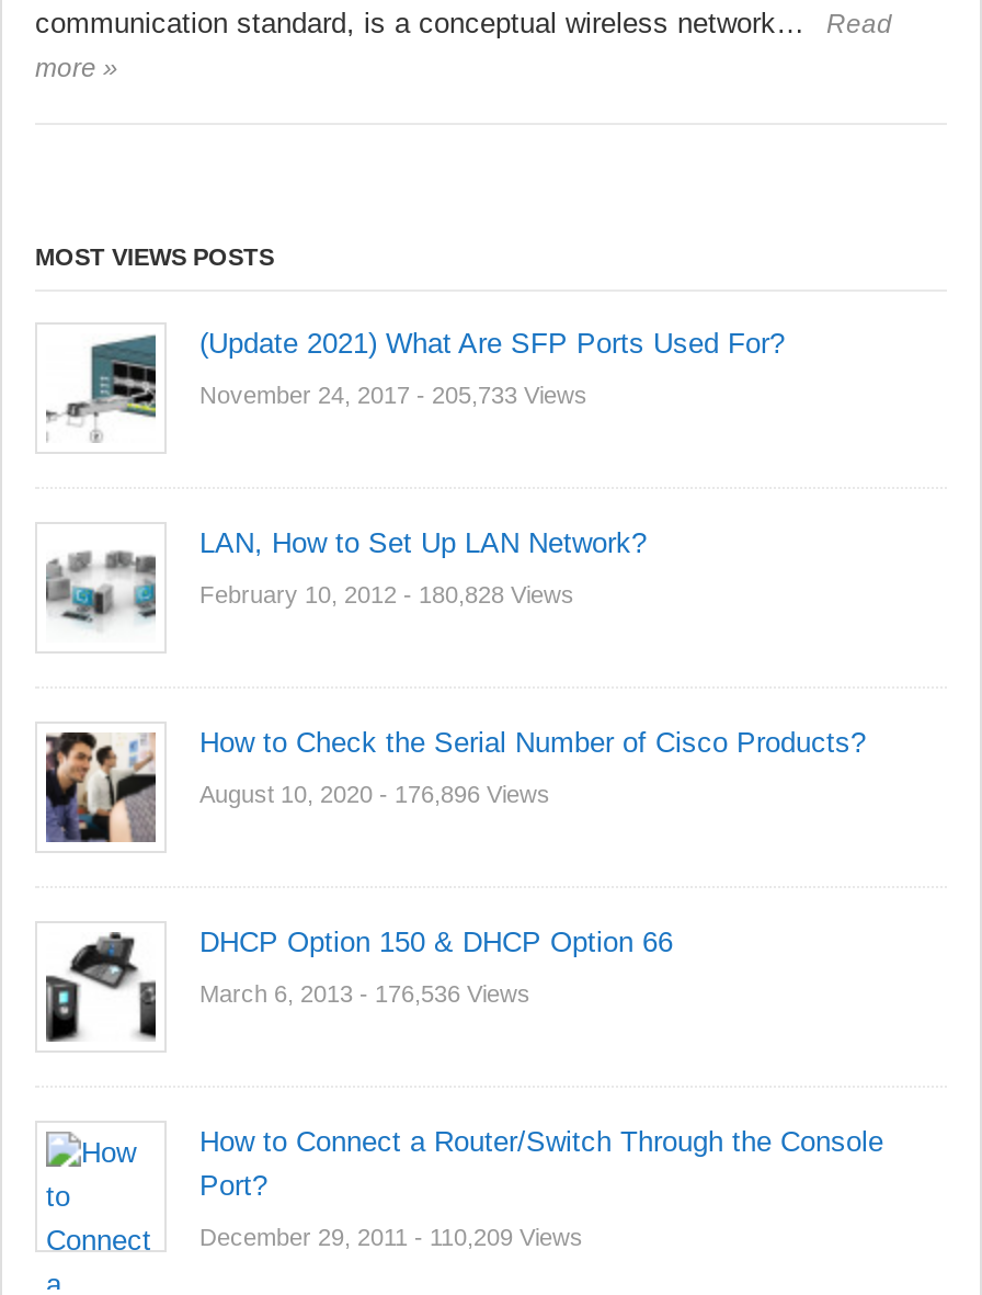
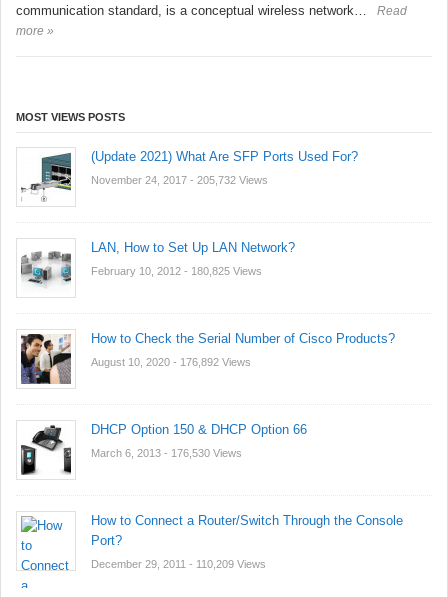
[199,382,587,408] November 24, 2017 - 205,733 Views -> [91,174,268,186] November 24, 2017 - 205,732 Views
[199,581,574,608] February 10, 2012 - 180,828 Views -> [91,265,262,277] February 10, 2012 - 180,825 Views
[199,781,550,807] August 10, 2020 - 176,896 Views -> [91,356,251,368] August 10, 2020 - 176,892 Views
[199,981,530,1007] March 6, 2013 - 176,536 Views -> [91,447,242,459] March 6, 2013 - 176,530 Views

